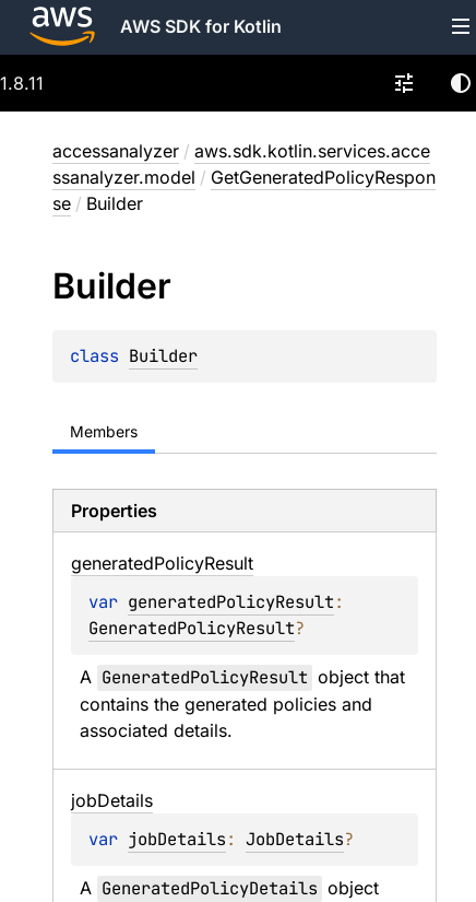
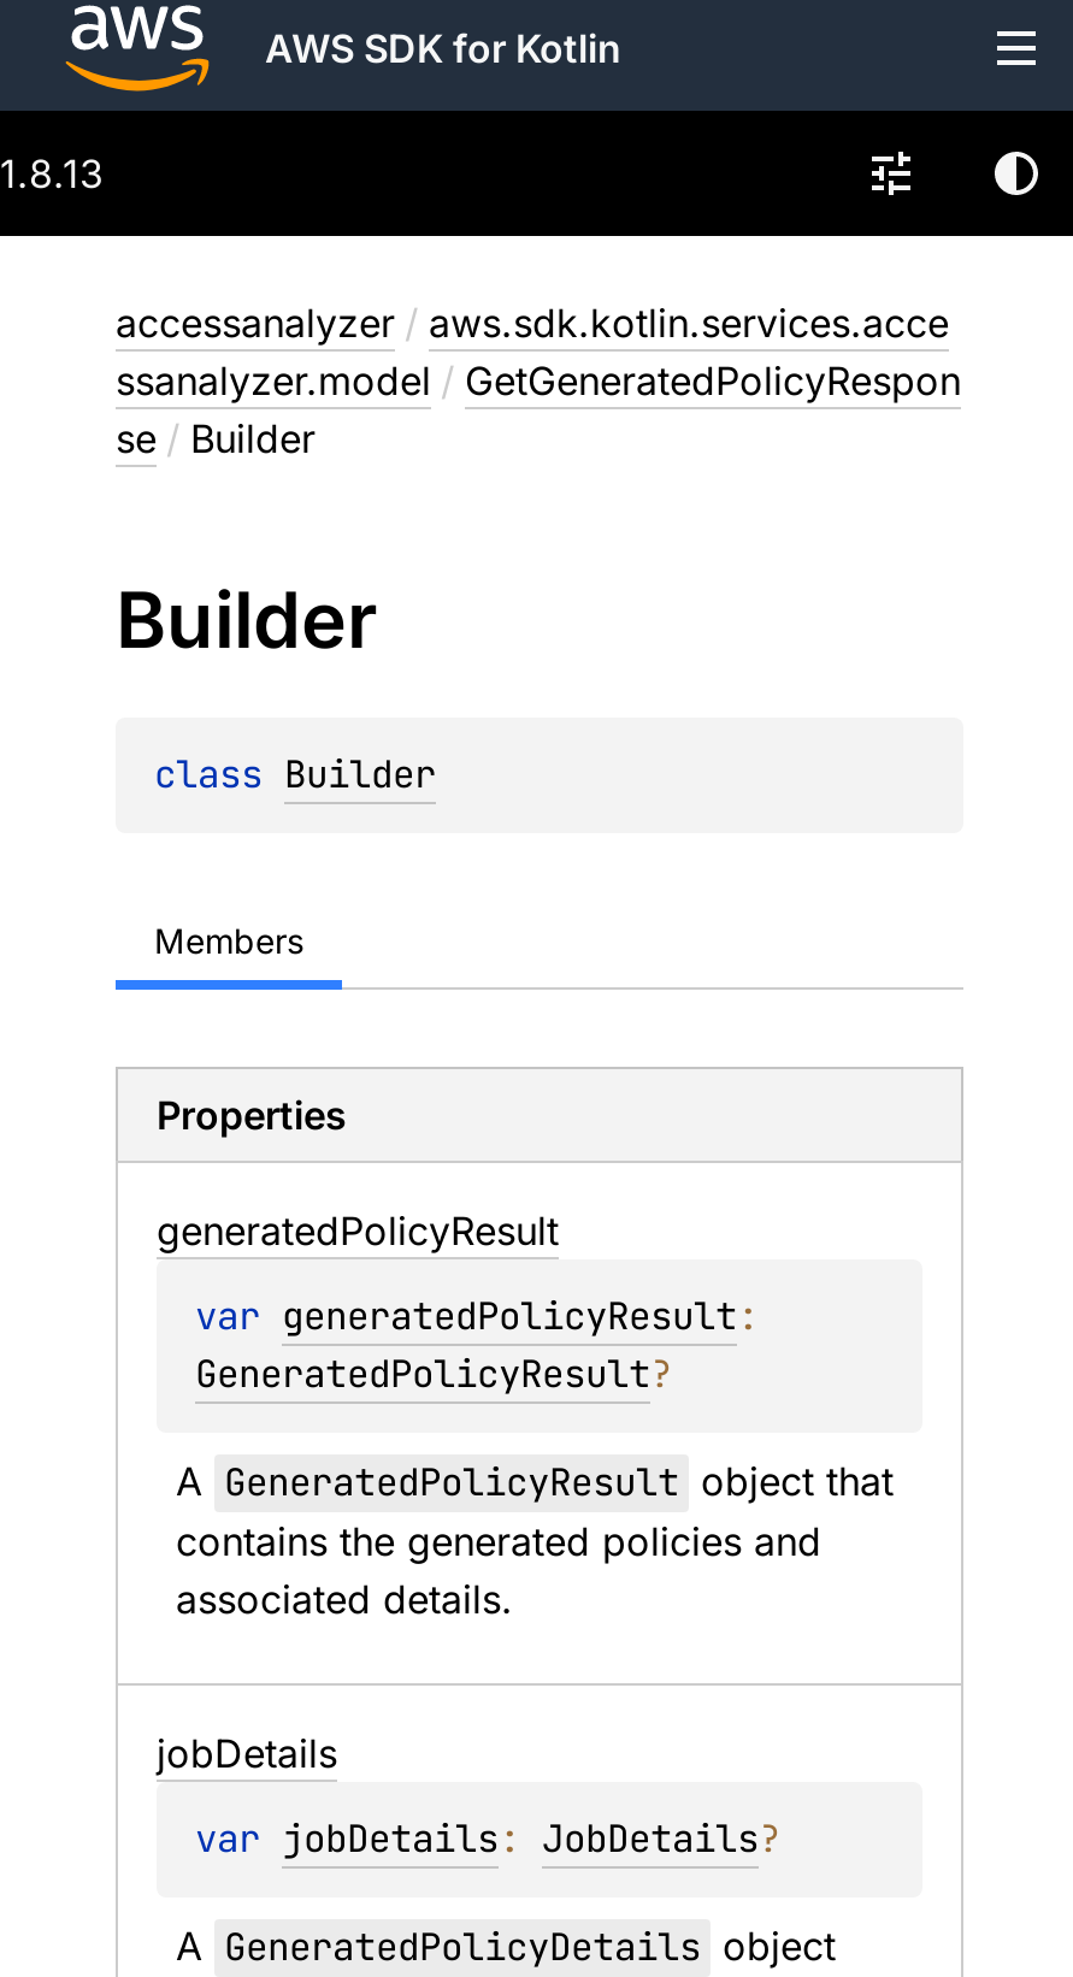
[0,72,44,94] 1.8.11 -> [0,149,104,197] 1.8.13

